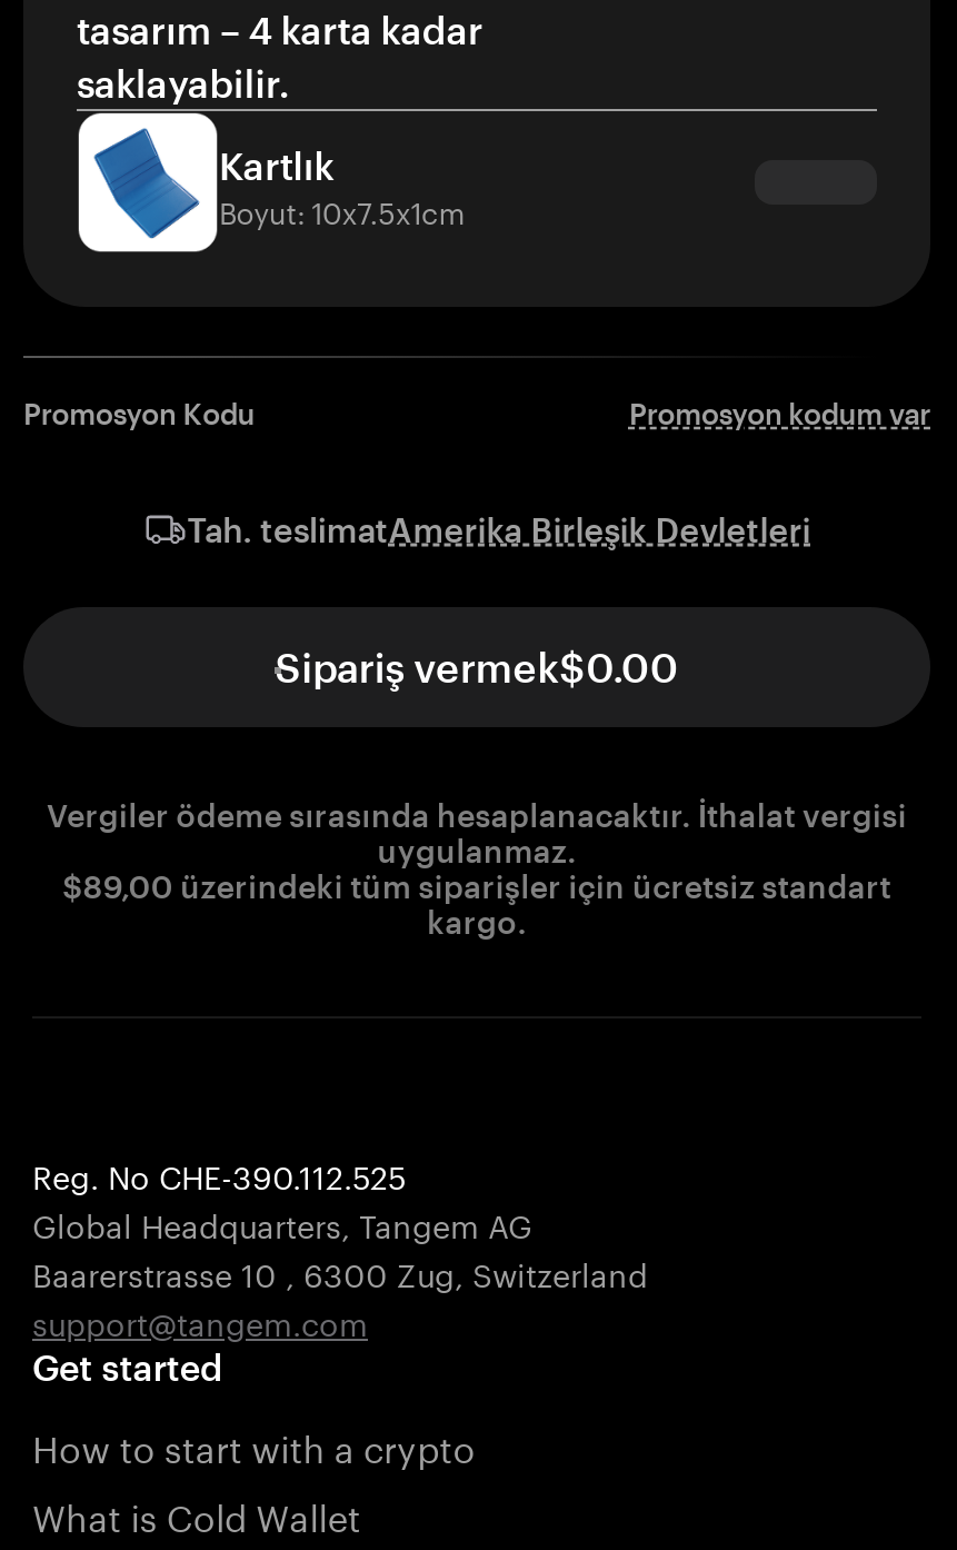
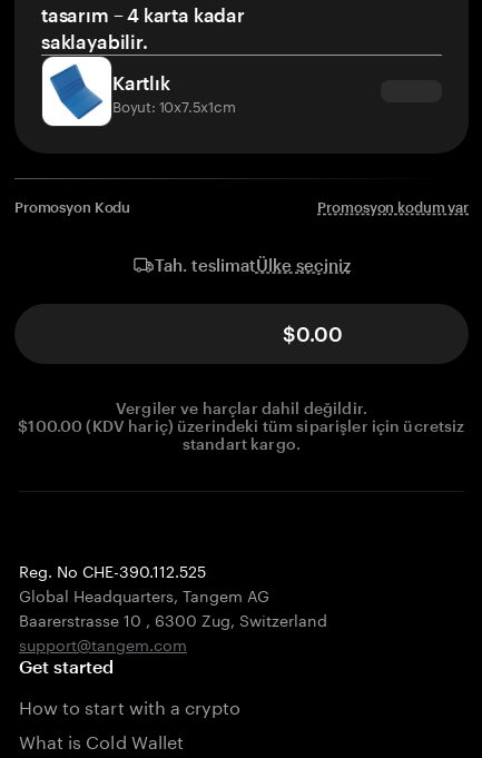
[187,508,811,549] Tah. teslimatAmerika Birleşik Devletleri -> [155,254,350,275] Tah. teslimatÜlke seçiniz
[275,643,679,692] Sipariş vermek$0.00 -> [283,322,343,346] $0.00
[47,796,907,941] Vergiler ödeme sırasında hesaplanacaktır. İthalat vergisi | uygulanmaz. | $89,00 üzerindeki tüm siparişler için ücretsiz standart | kargo. -> [18,398,465,453] Vergiler ve harçlar dahil değildir. | $100.00 (KDV hariç) üzerindeki tüm siparişler için ücretsiz | standart kargo.

